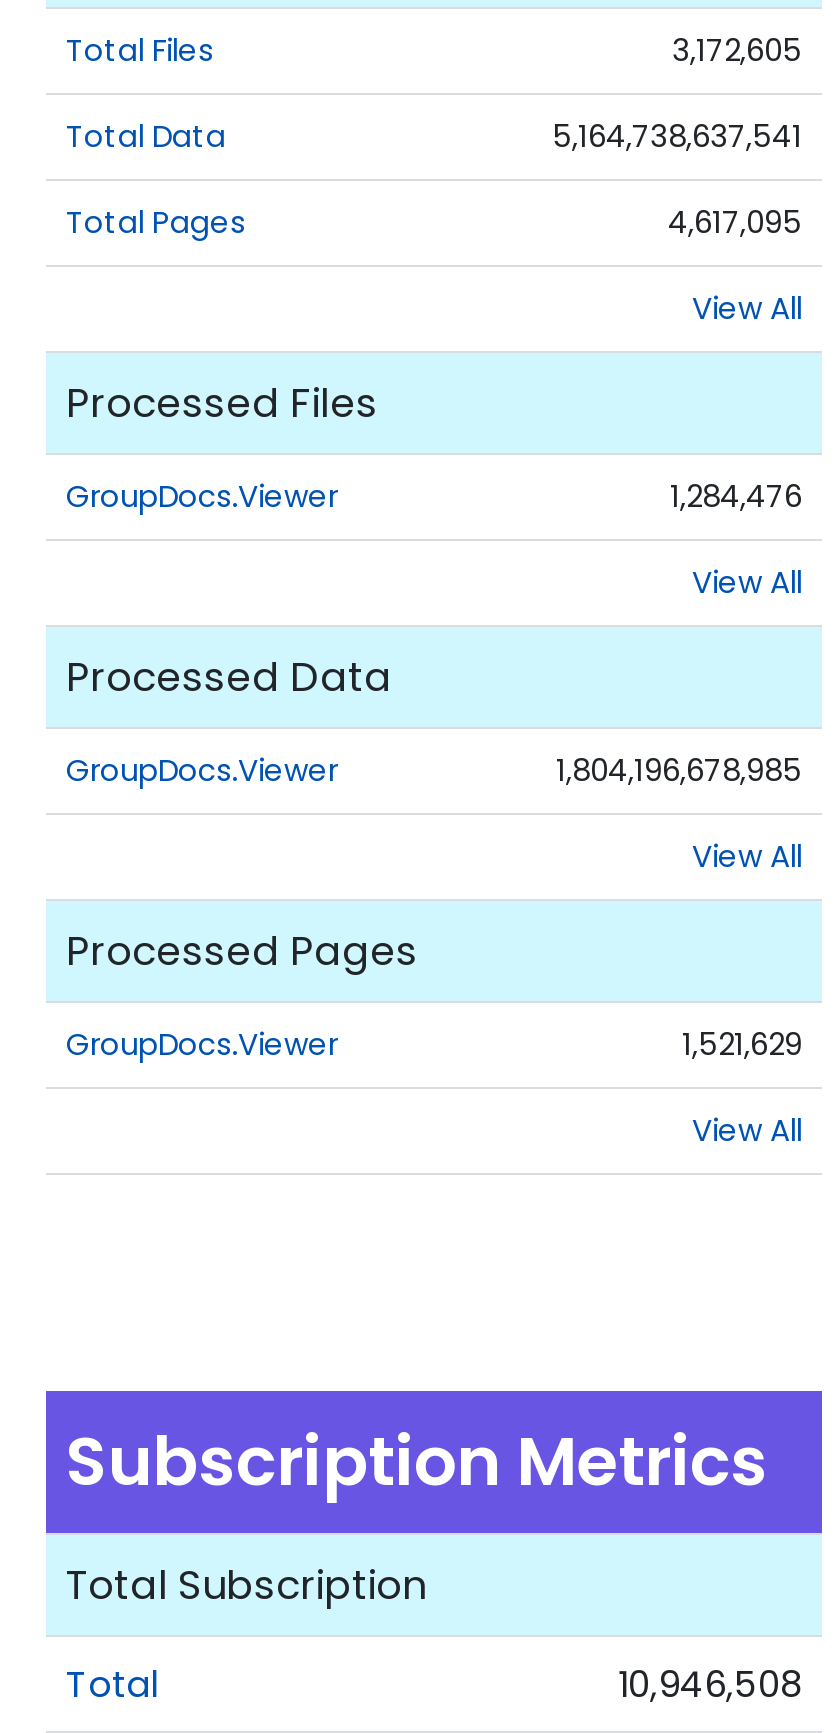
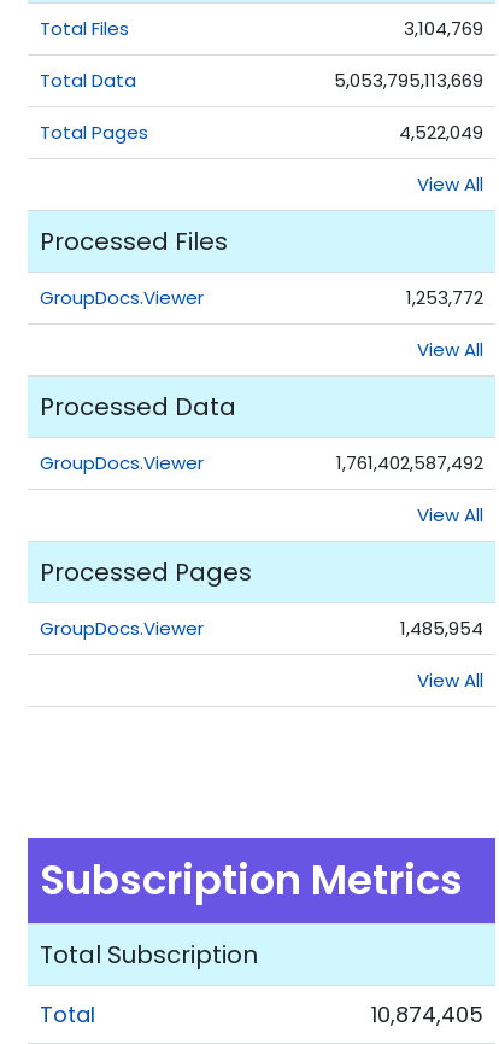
[672,29,802,71] 3,172,605 -> [404,16,483,41] 3,104,769
[552,115,802,157] 5,164,738,637,541 -> [334,68,483,93] 5,053,795,113,669
[668,201,802,243] 4,617,095 -> [399,119,483,145] 4,522,049
[670,475,802,517] 1,284,476 -> [406,285,483,310] 1,253,772
[556,749,802,791] 1,804,196,678,985 -> [336,450,483,476] 1,761,402,587,492
[682,1023,802,1065] 1,521,629 -> [400,616,483,641] 1,485,954
[618,1659,802,1709] 10,946,508 -> [371,999,483,1030] 10,874,405

